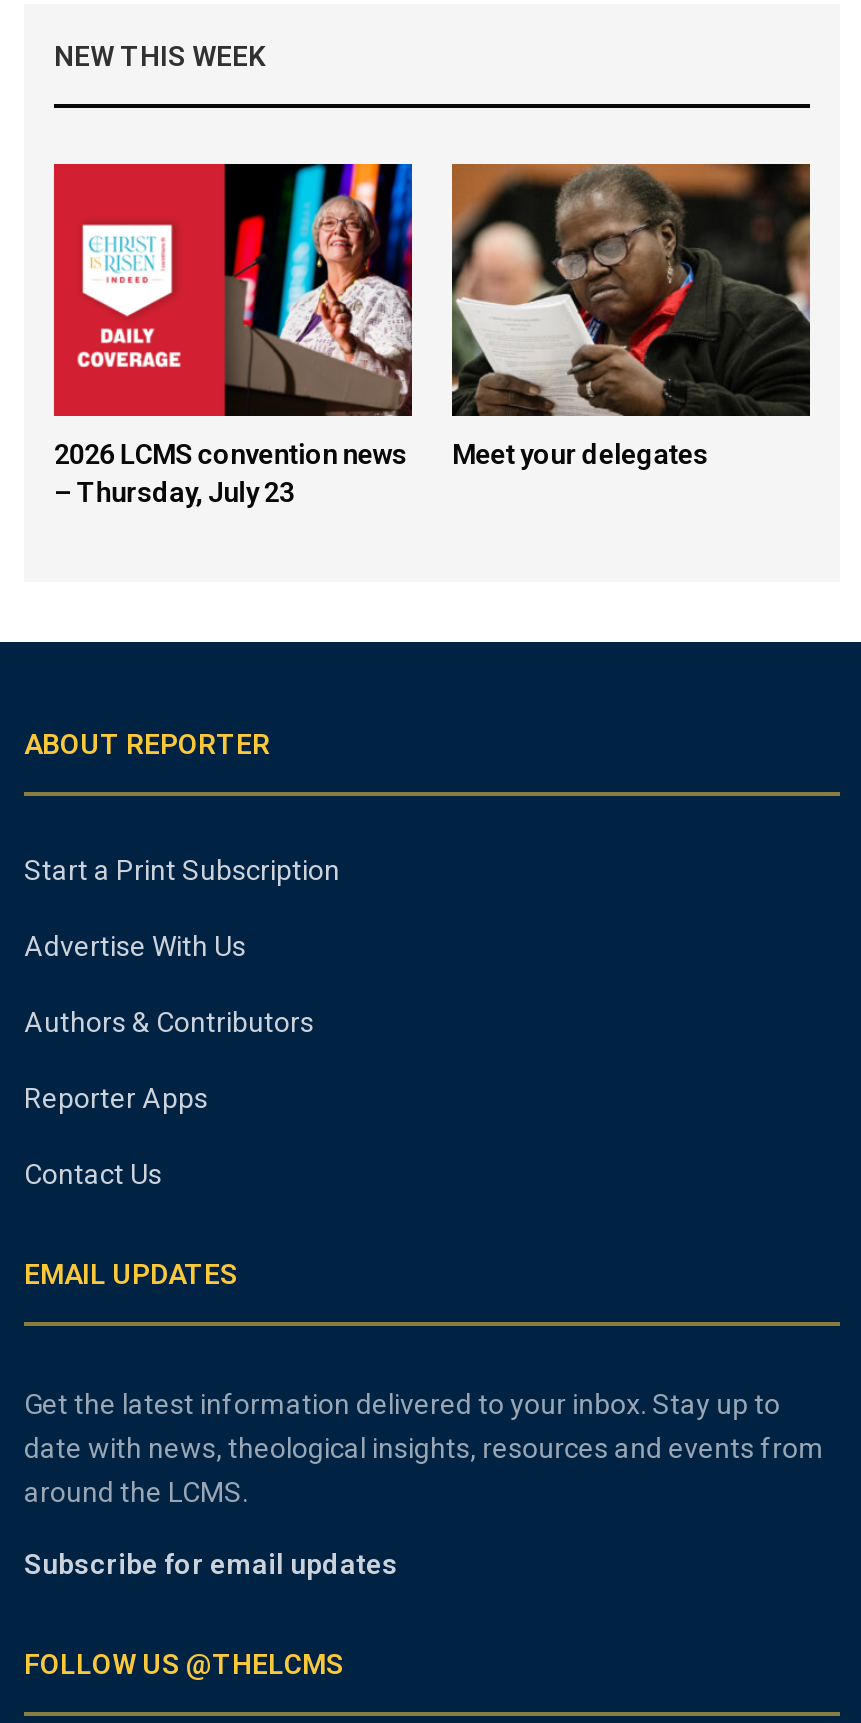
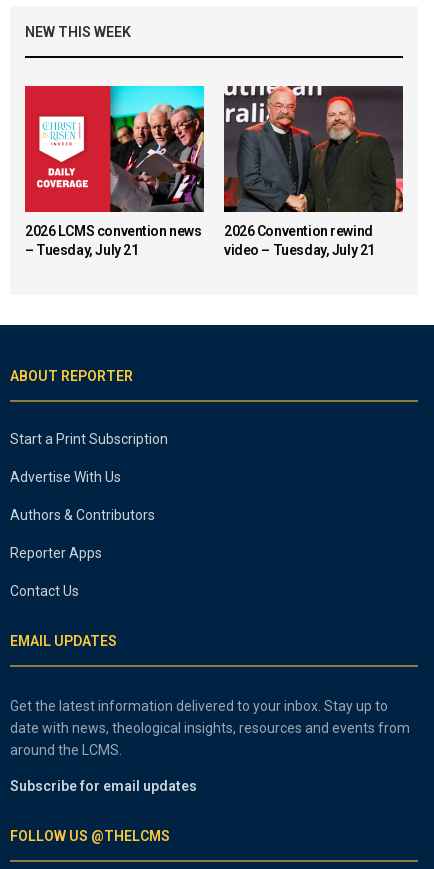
[54,162,414,508] [image] | – Thursday, July 23 -> [25,85,205,258] [image] | – Tuesday, July 21
[450,162,812,470] [image] | Meet your delegates -> [223,85,404,258] [image] | 2026 Convention rewind | video – Tuesday, July 21

